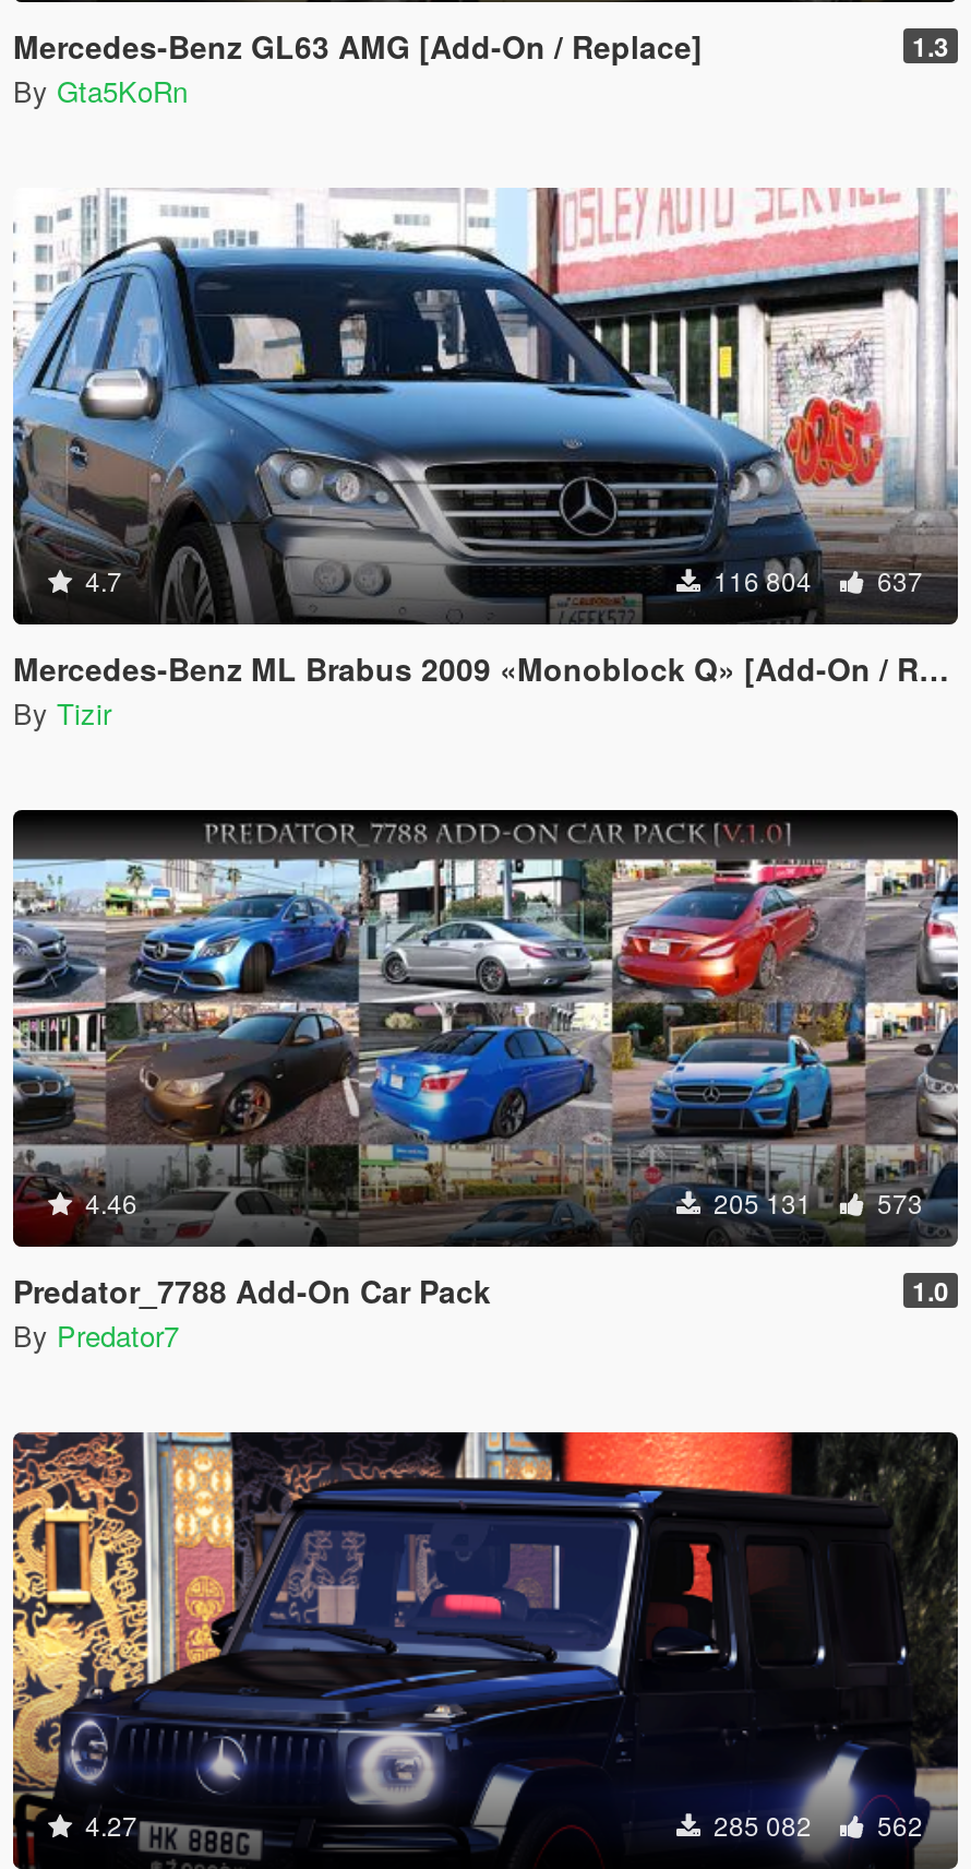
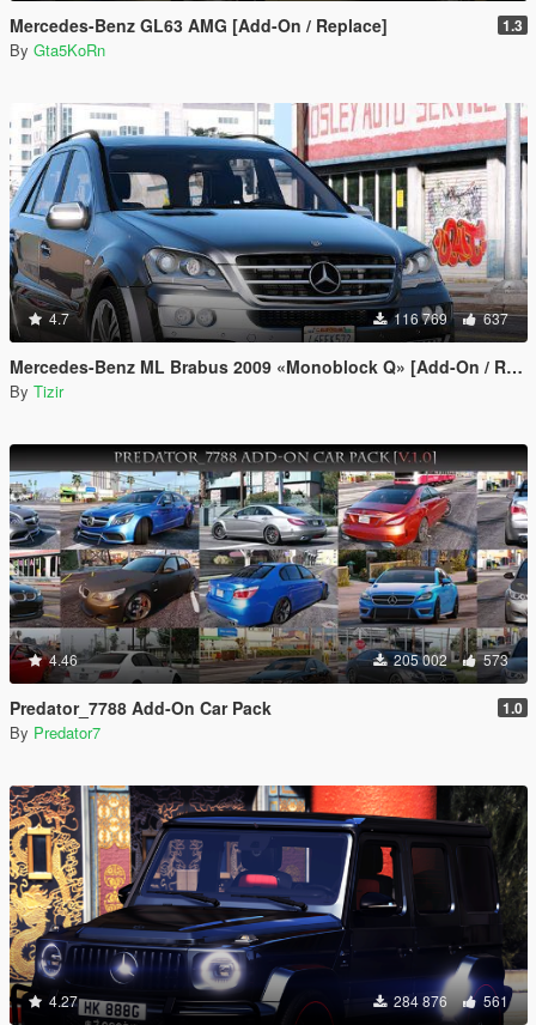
[707,561,923,598] 116 804 637 -> [390,308,508,328] 116 769 637
[707,1183,923,1221] 205 131 573 -> [390,649,508,669] 205 002 573
[707,1806,818,1843] 285 082 -> [390,990,451,1011] 284 876
[871,1806,923,1843] 562 -> [480,990,508,1011] 561

